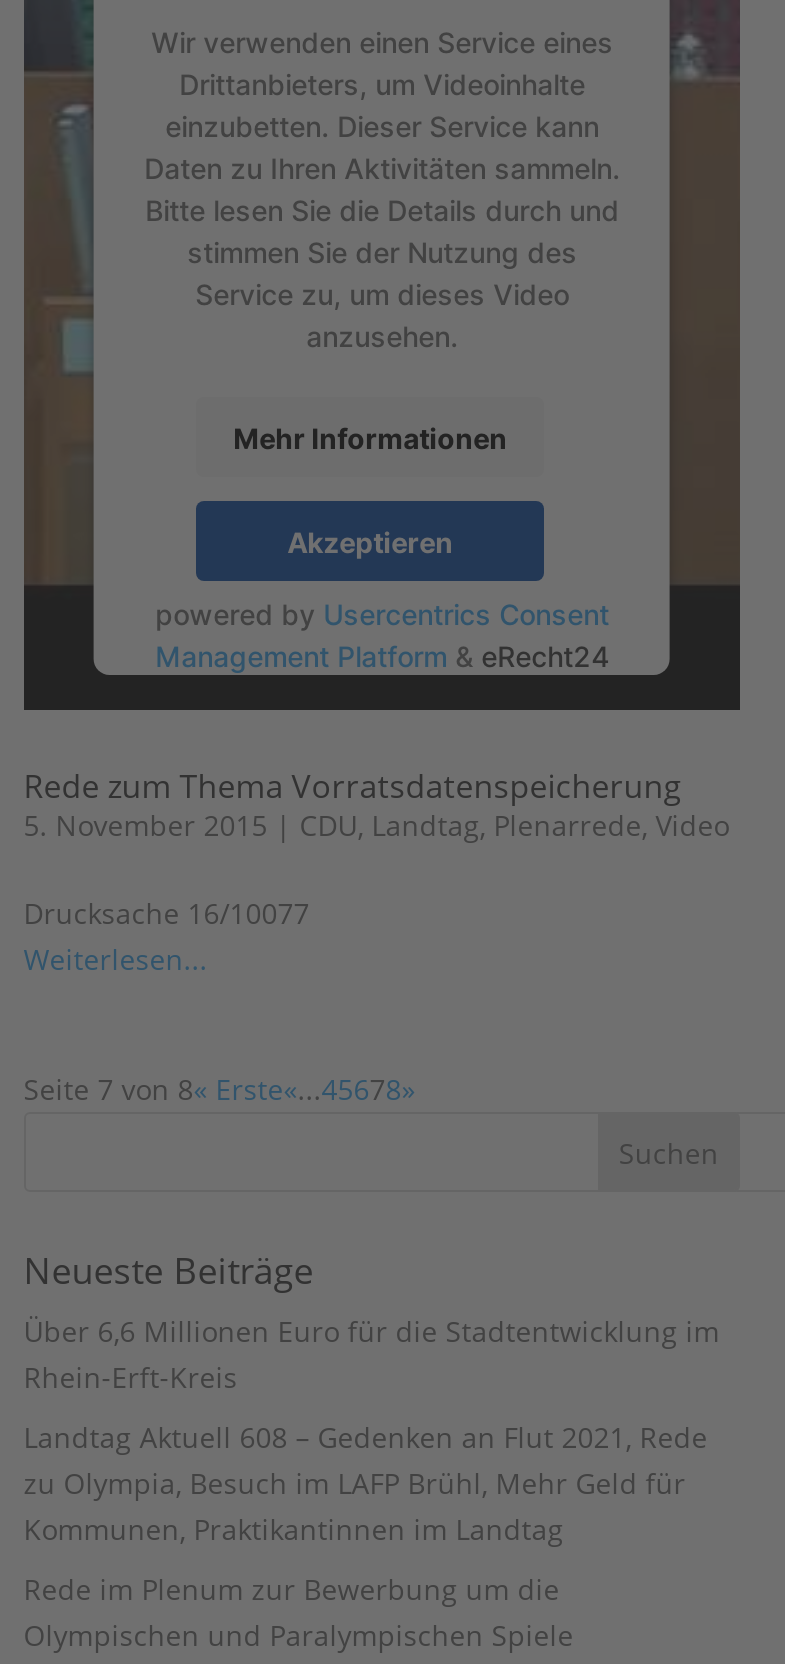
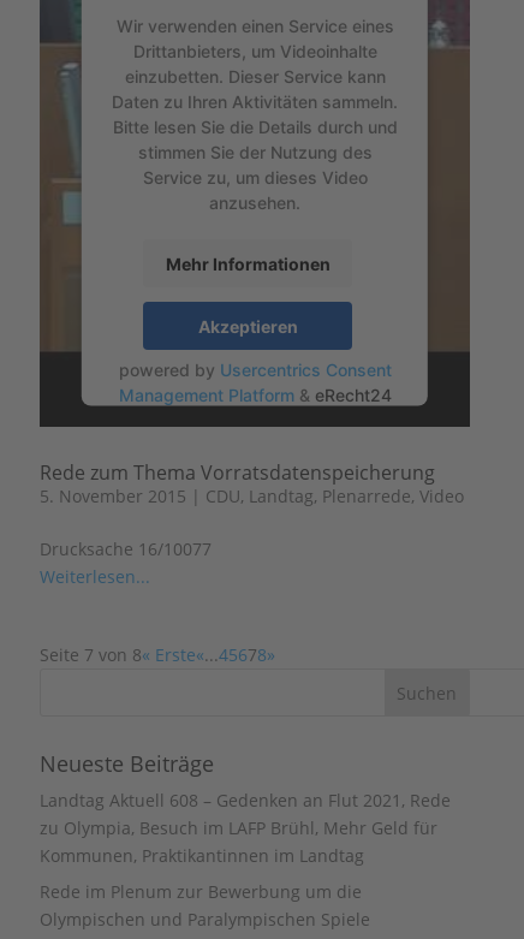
[24,1312,720,1396] Über 6,6 Millionen Euro für die Stadtentwicklung im | Rhein-Erft-Kreis -> none

